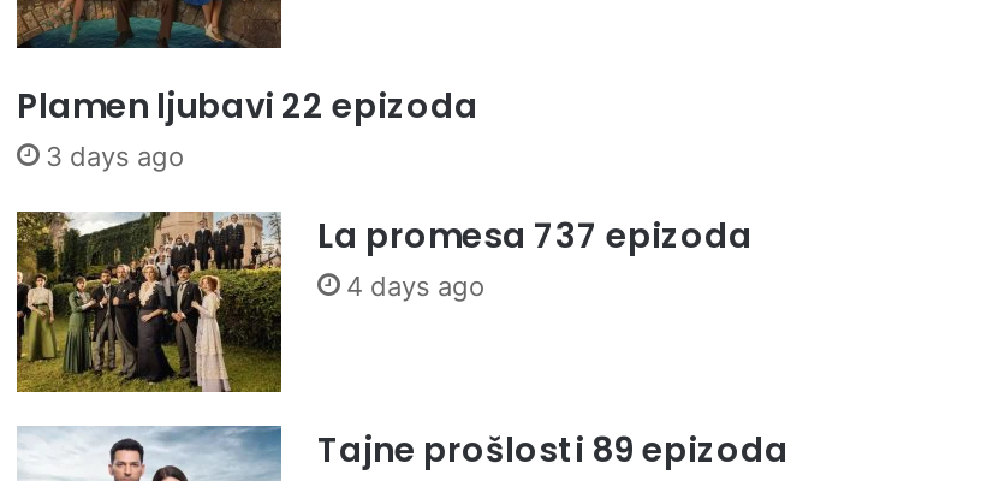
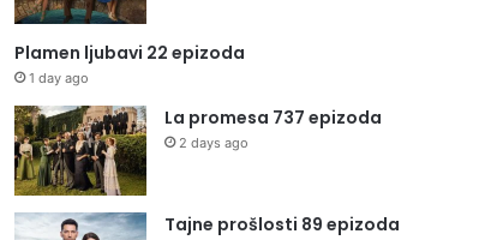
[46,140,185,173] 3 days ago -> [29,70,89,87] 1 day ago
[346,270,486,303] 4 days ago -> [179,135,249,151] 2 days ago

